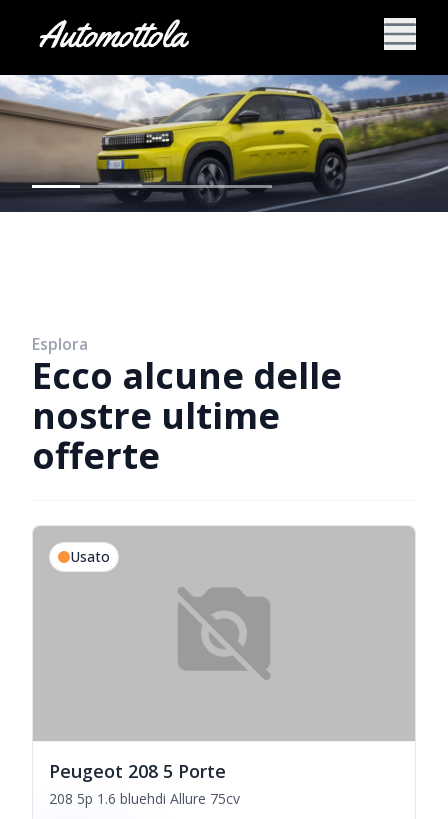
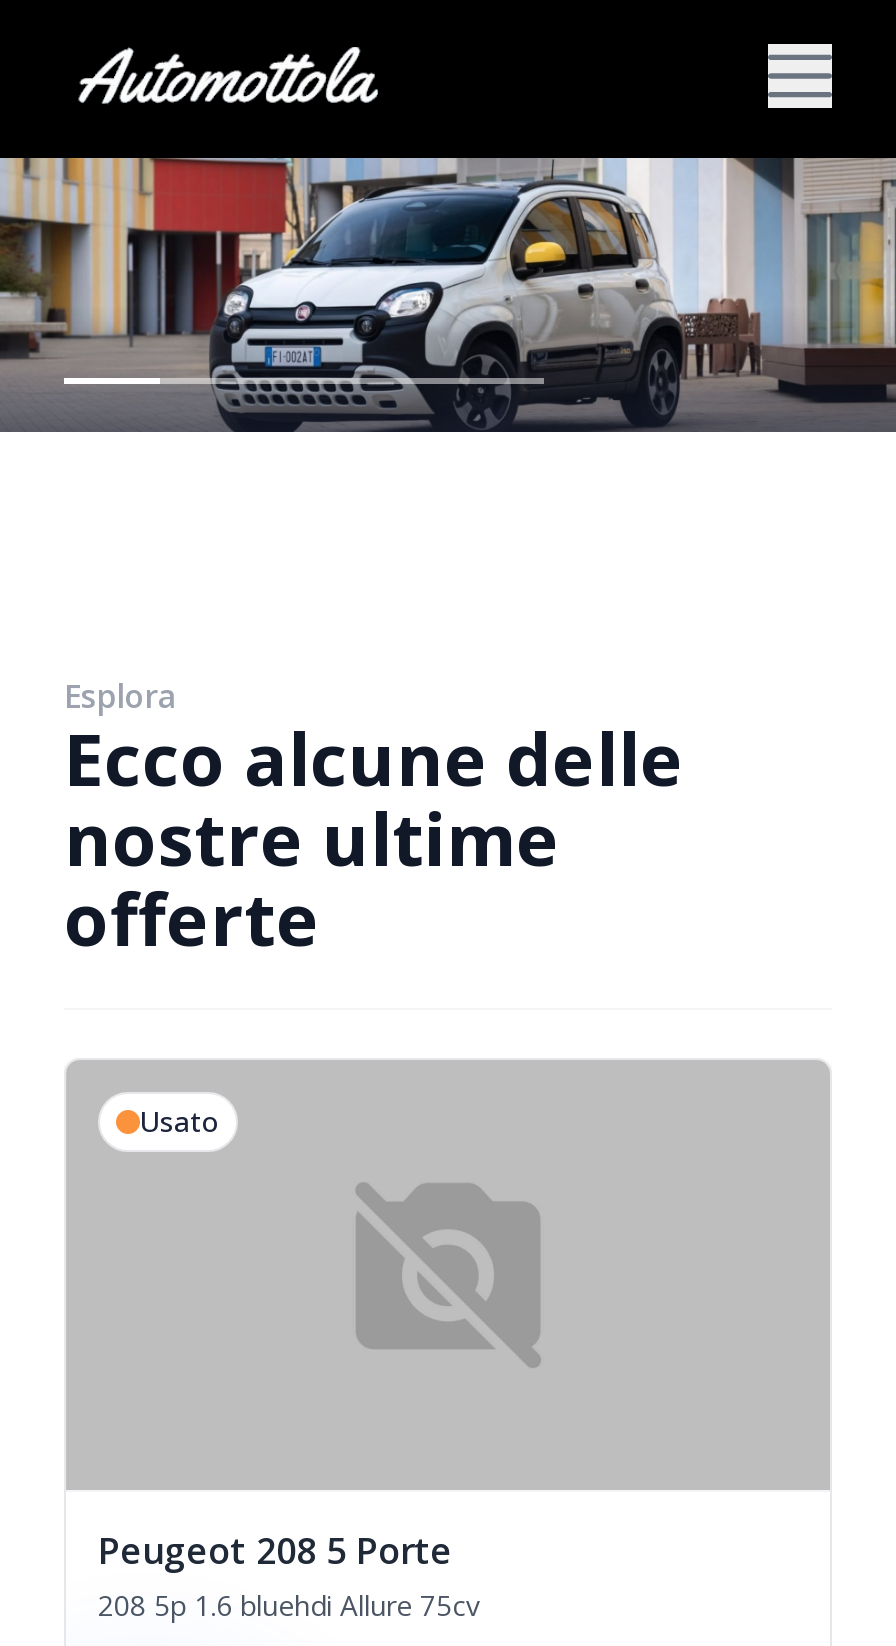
[3,74,445,212] [image] -> [6,156,890,432] [image]

